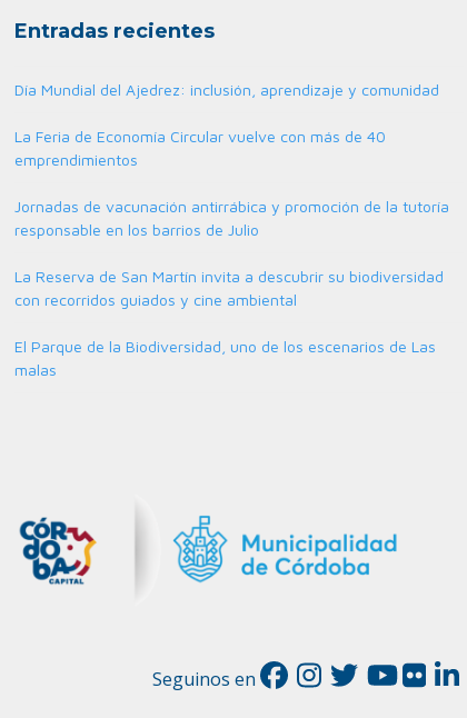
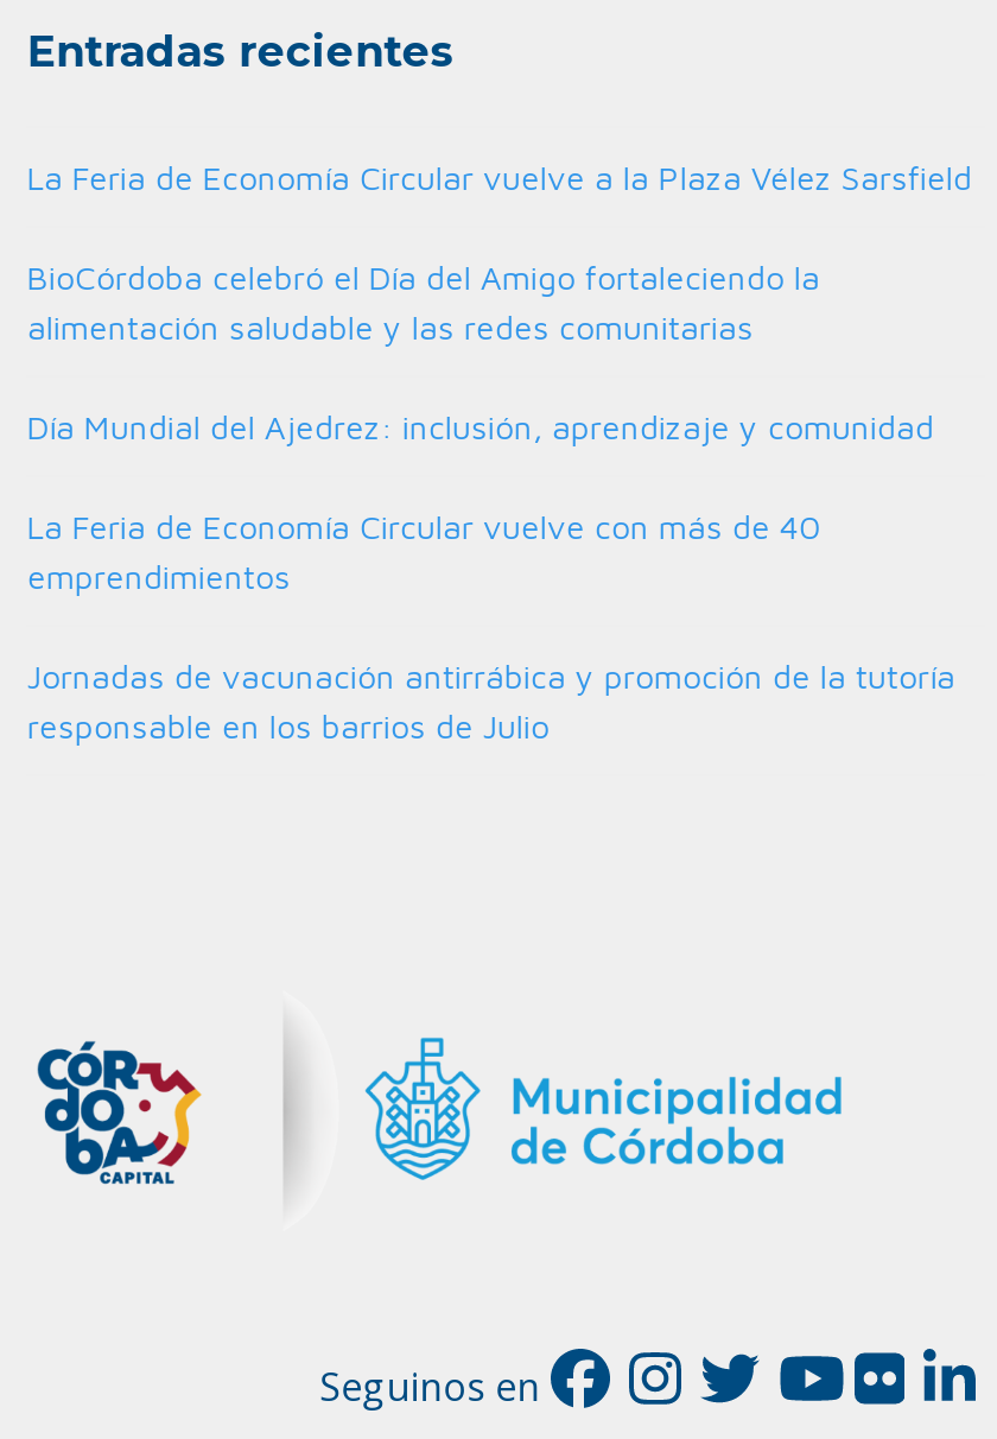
none -> [27,156,972,346] La Feria de Economía Circular vuelve a la Plaza Vélez Sarsfield | BioCórdoba celebró el Día del Amigo fortaleciendo la | alimentación saludable y las redes comunitarias
moved [15,80,450,239] -> [27,406,955,745]: Día Mundial del Ajedrez: inclusión, aprendizaje y comunidad | La Feria de Economía Circular vuelve con más de 40 | emprendimientos | Jornadas de vacunación antirrábica y promoción de la tutoría | responsable en los barrios de Julio
[15,267,444,379] La Reserva de San Martín invita a descubrir su biodiversidad | con recorridos guiados y cine ambiental | El Parque de la Biodiversidad, uno de los escenarios de Las | malas -> none

